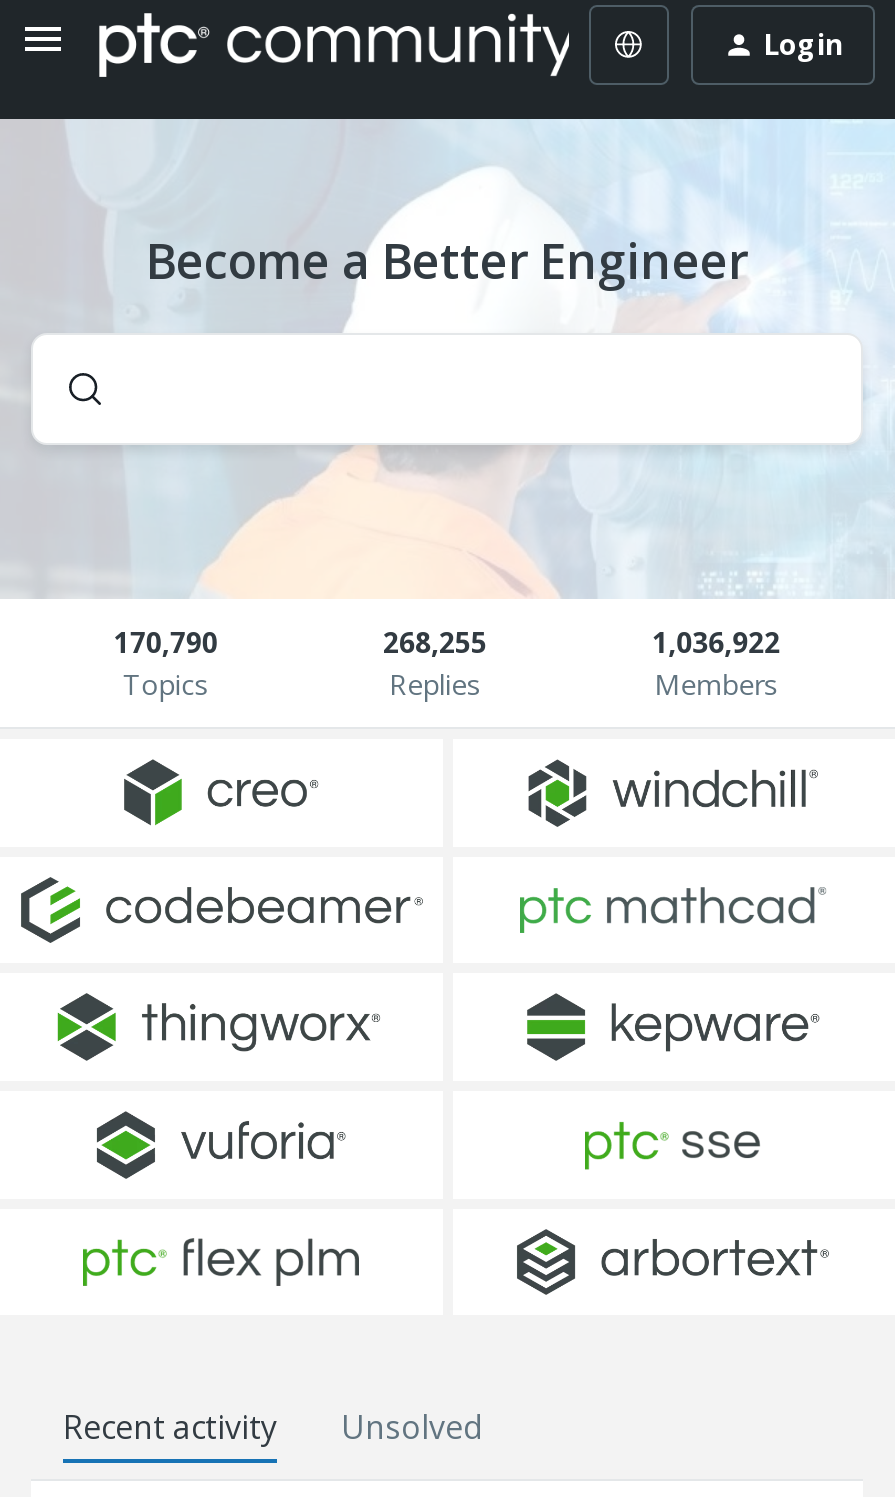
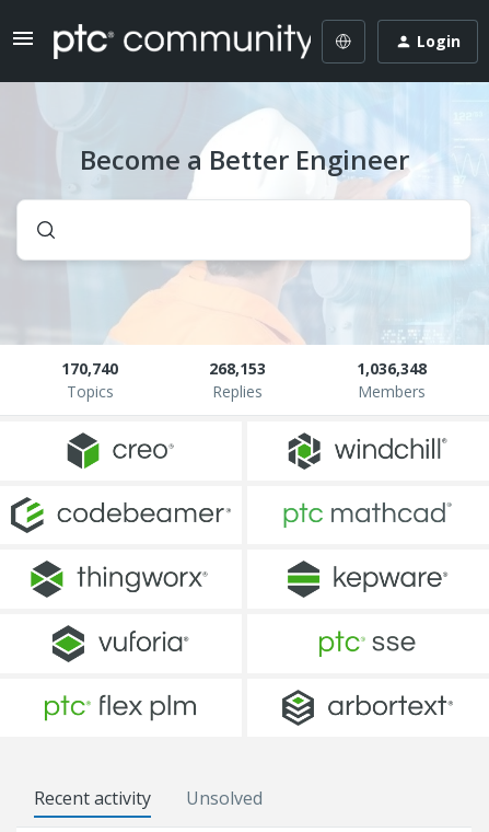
[114,623,218,661] 170,790 -> [62,358,118,379] 170,740
[383,623,487,661] 268,255 -> [209,358,266,379] 268,153
[652,623,780,661] 1,036,922 -> [356,358,426,379] 1,036,348

